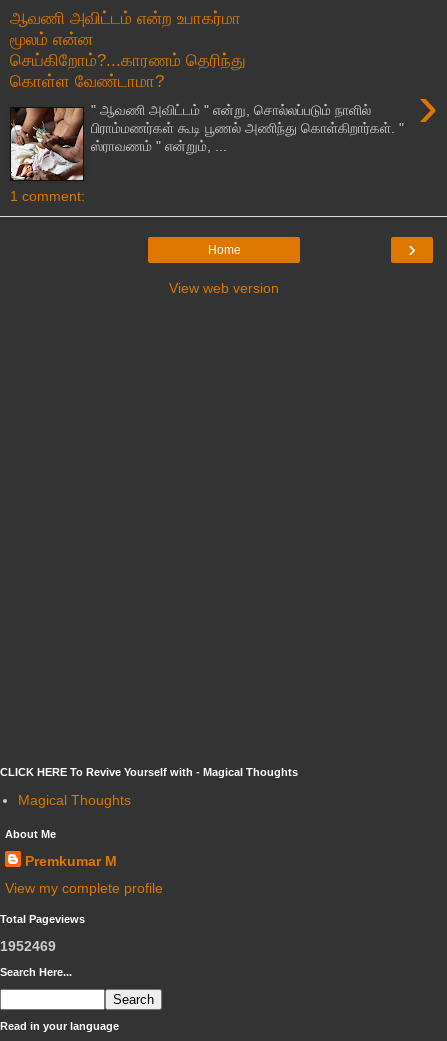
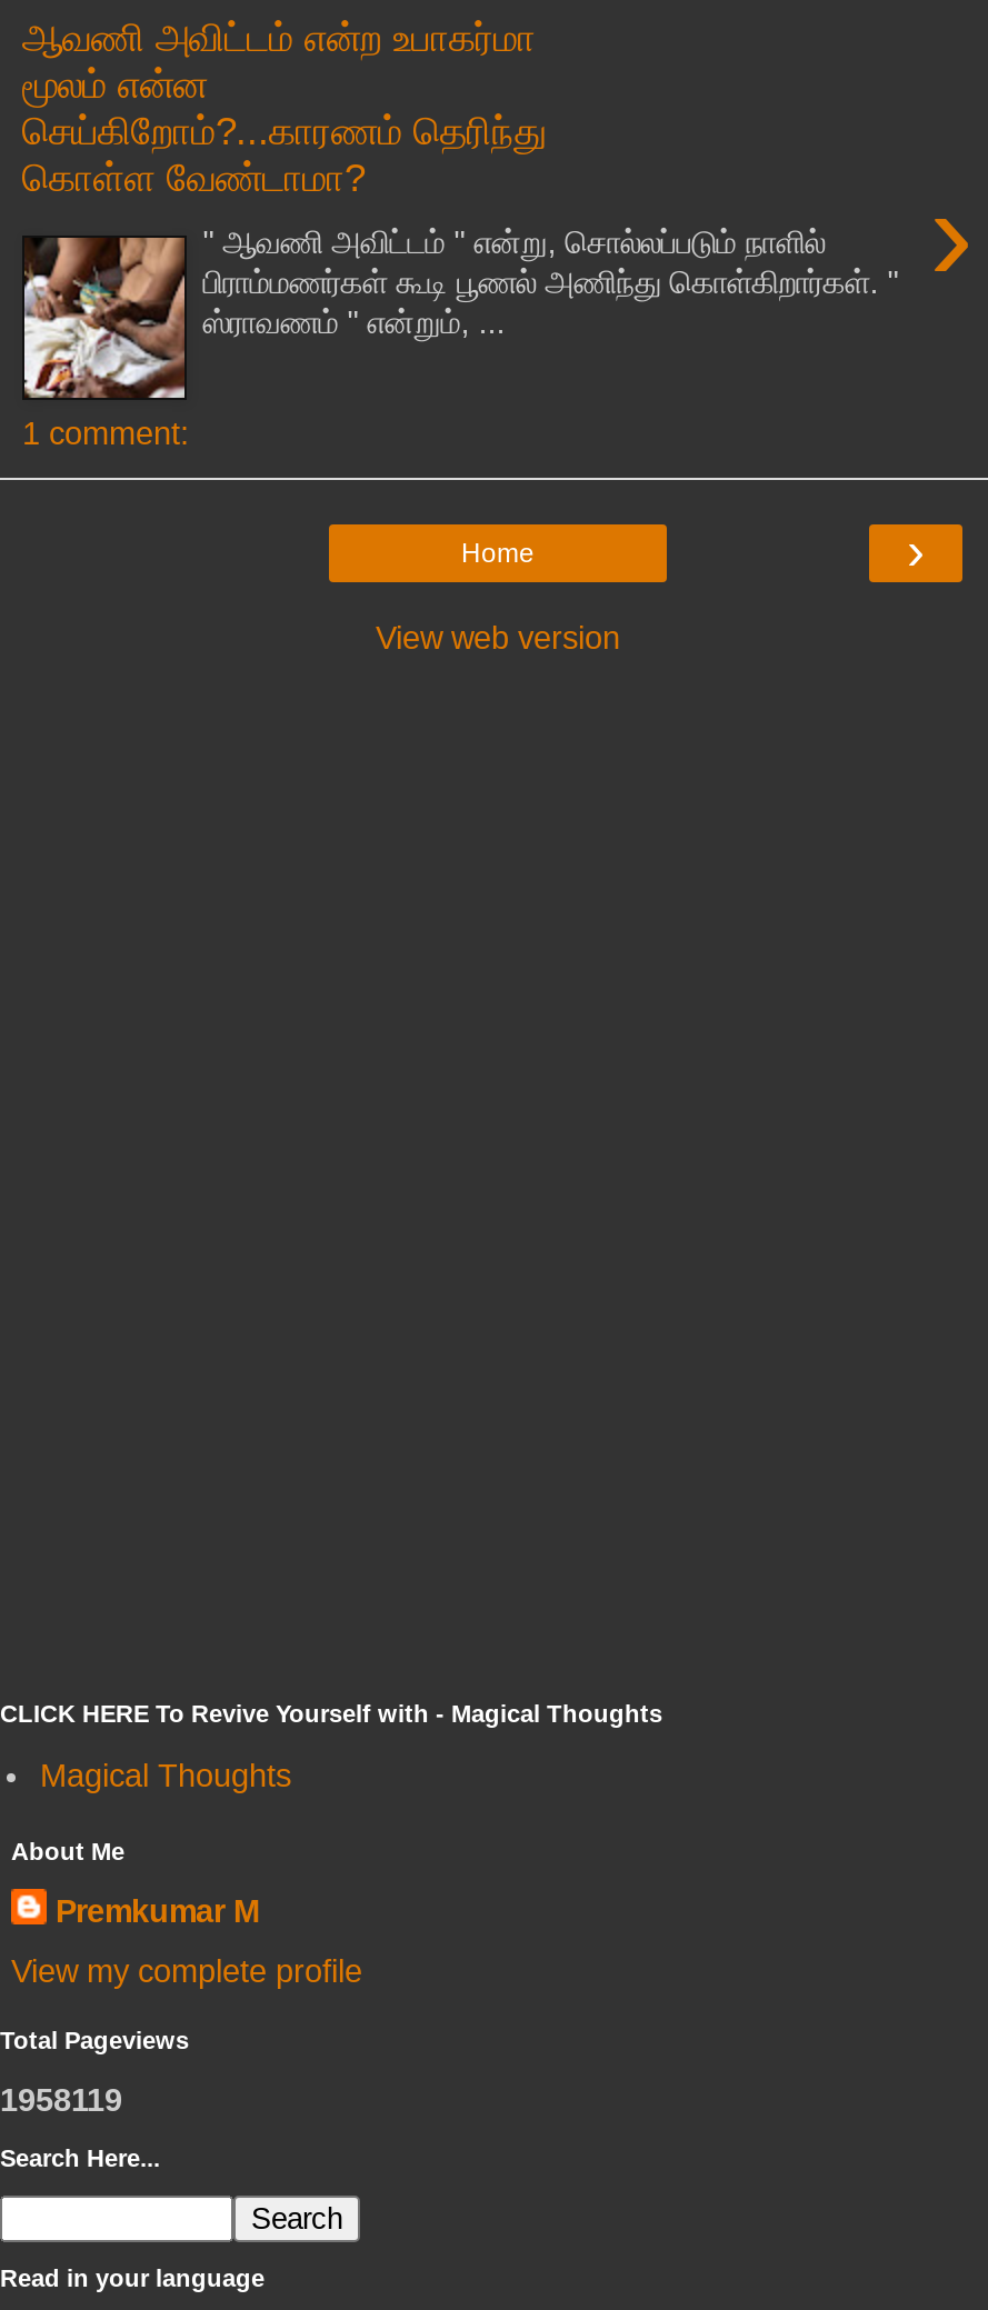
[0,938,56,954] 1952469 -> [0,2083,122,2118] 1958119

